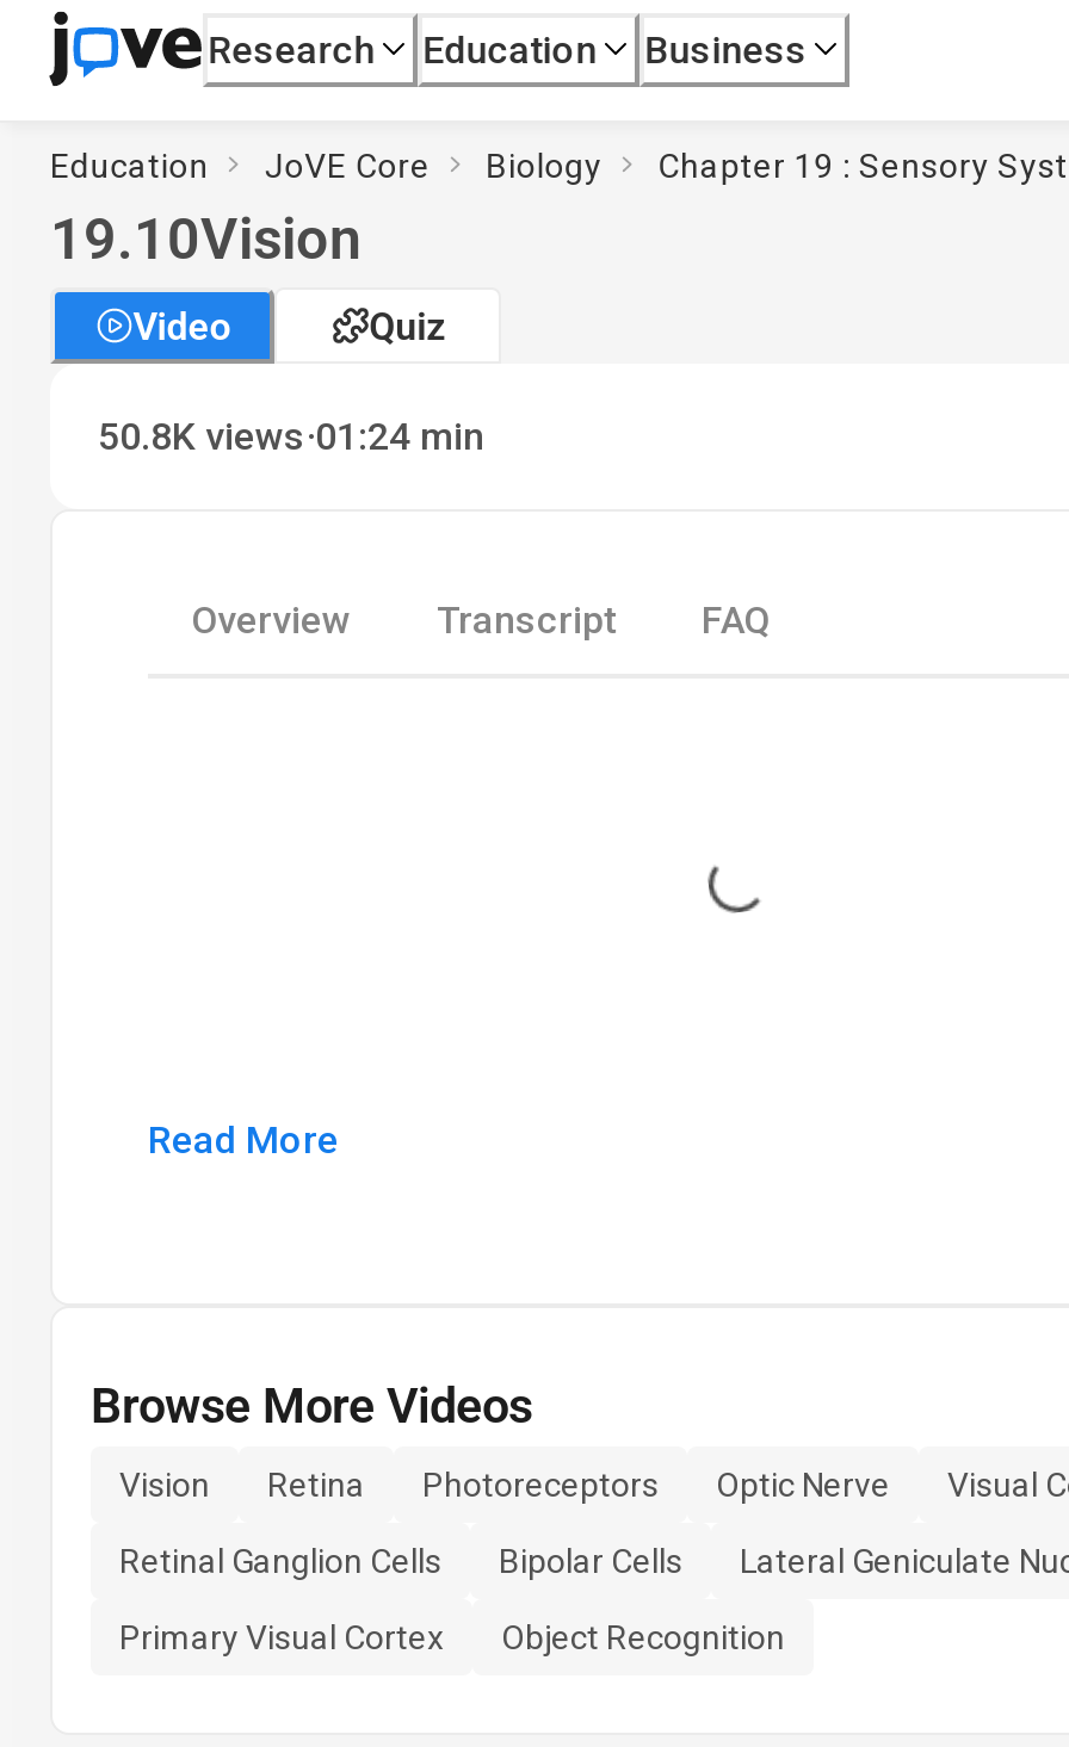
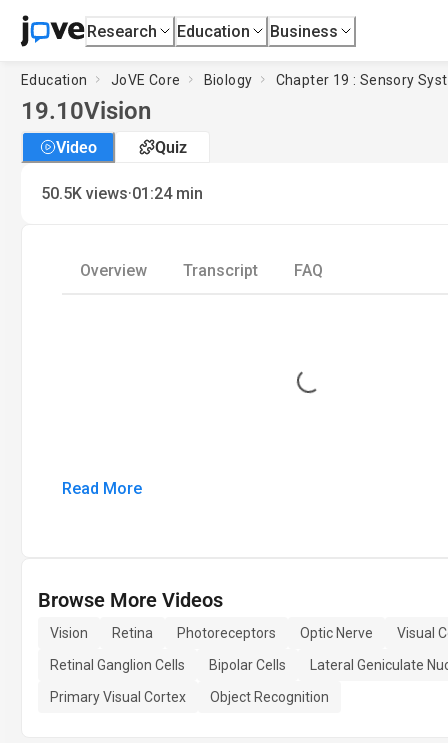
[98,411,484,461] 50.8K views·01:24 min -> [41,183,203,204] 50.5K views·01:24 min

